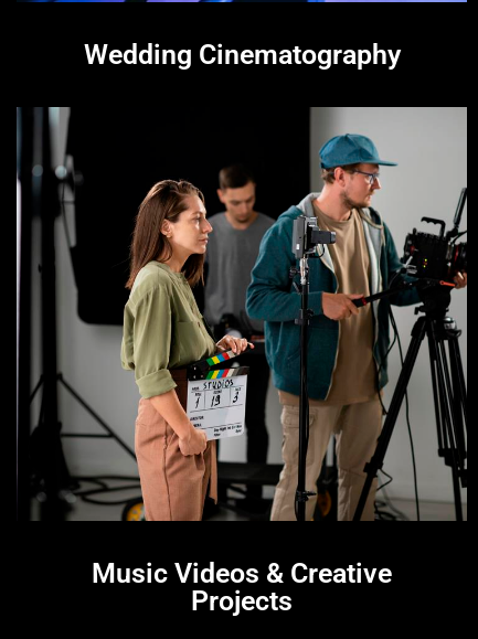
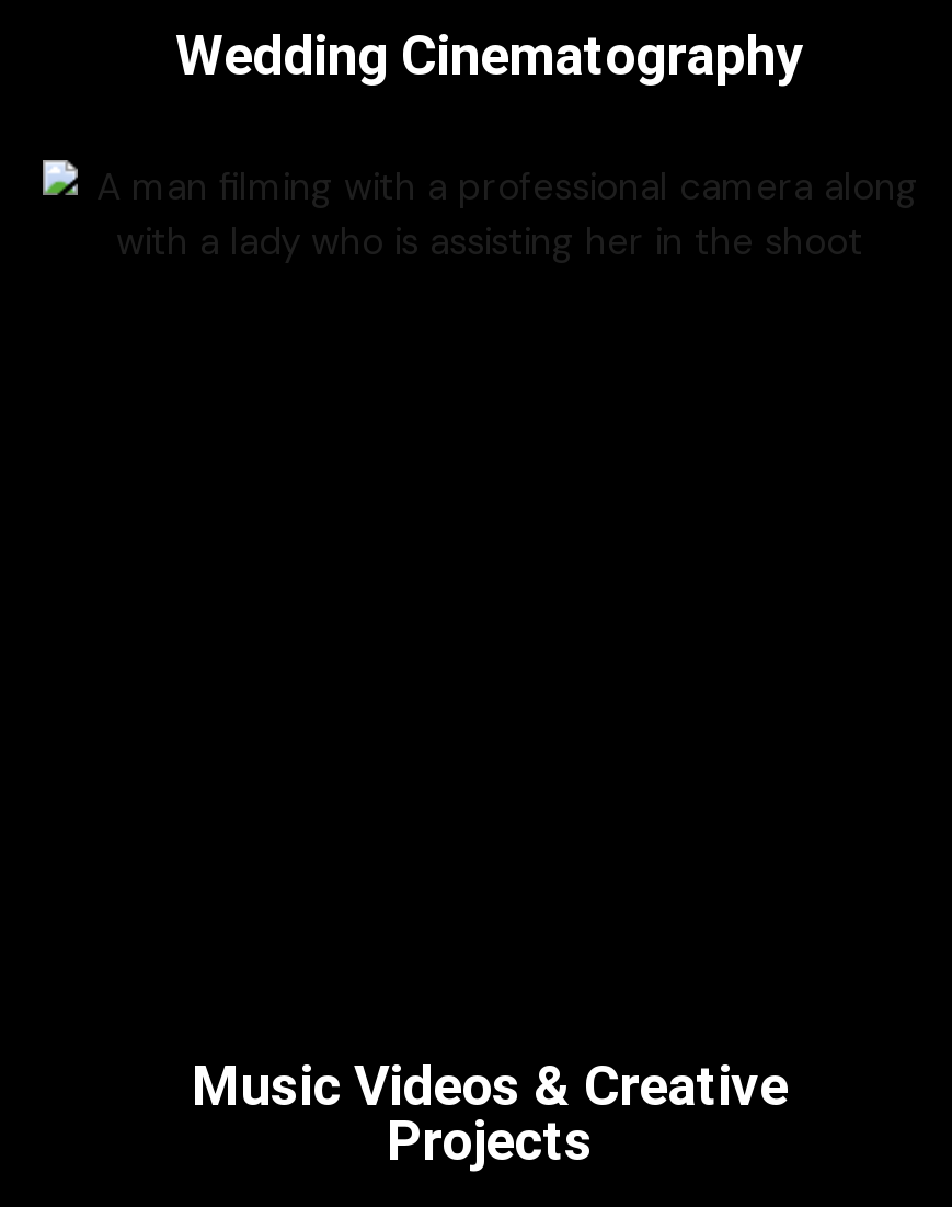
[15,106,468,522] [image] -> none

